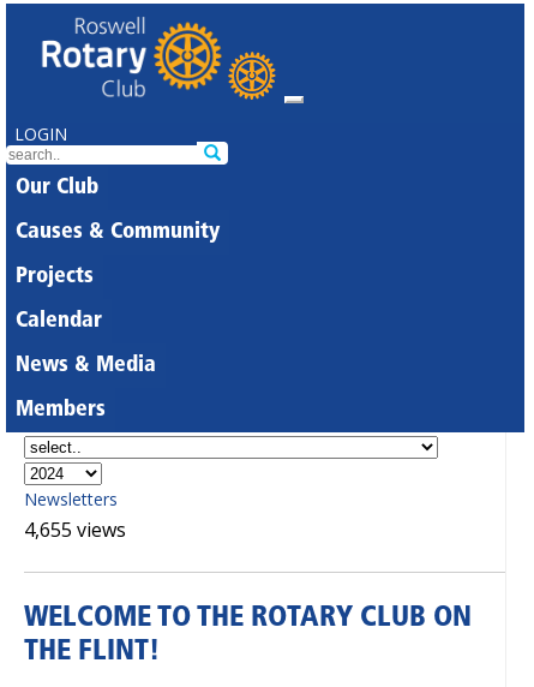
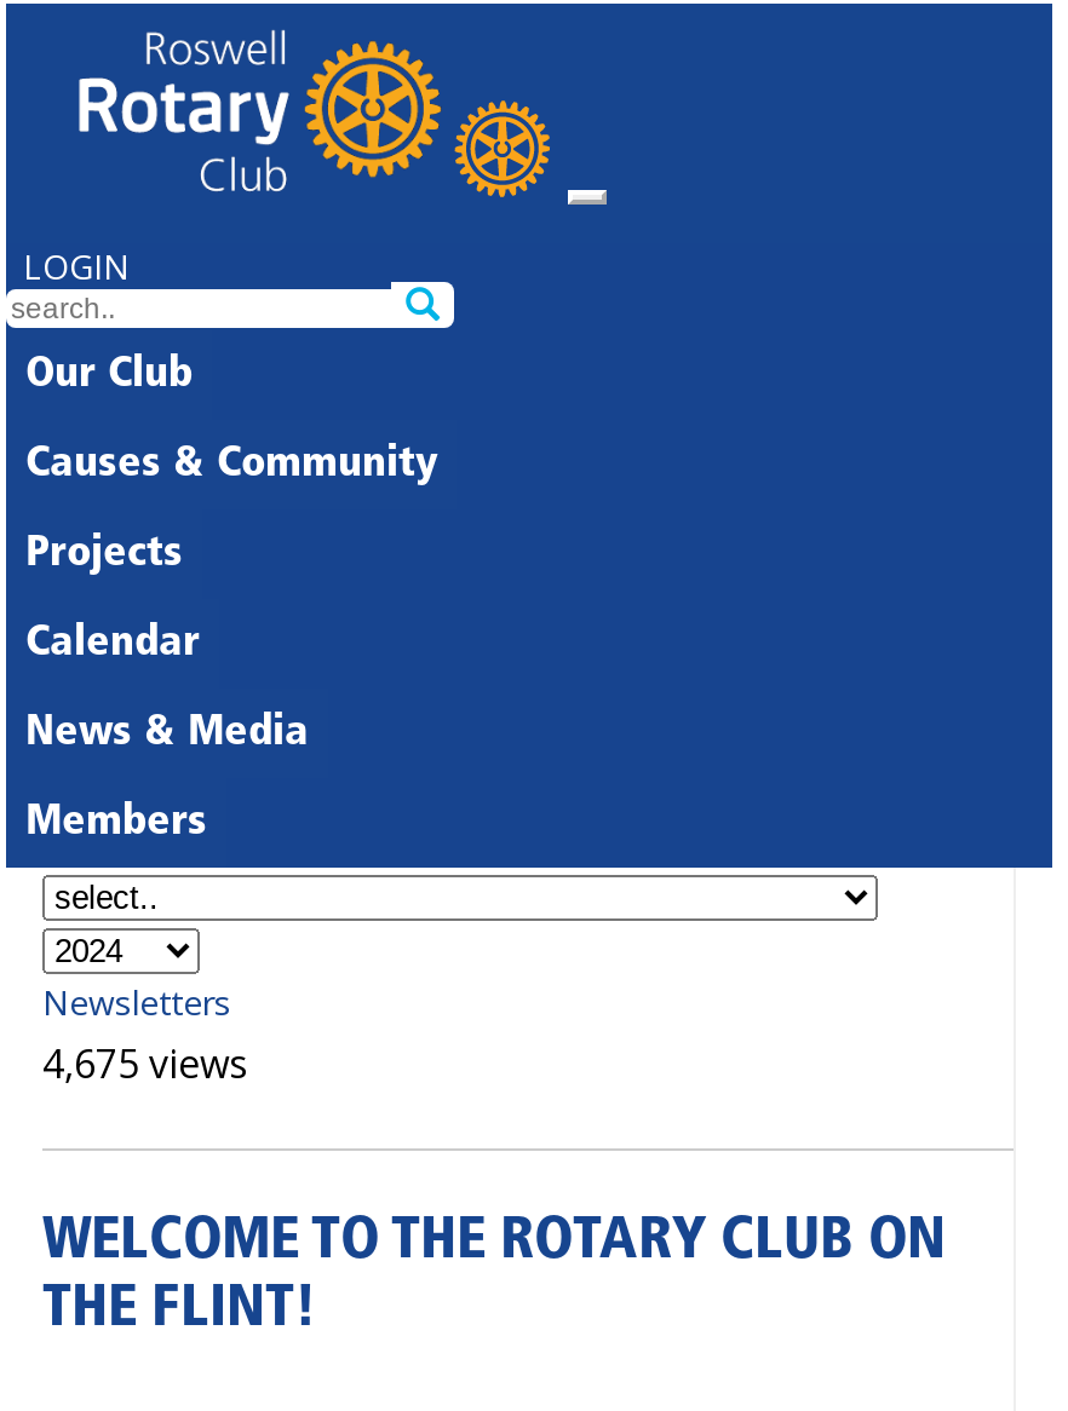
[24,516,126,543] 4,655 views -> [42,1037,248,1090] 4,675 views

